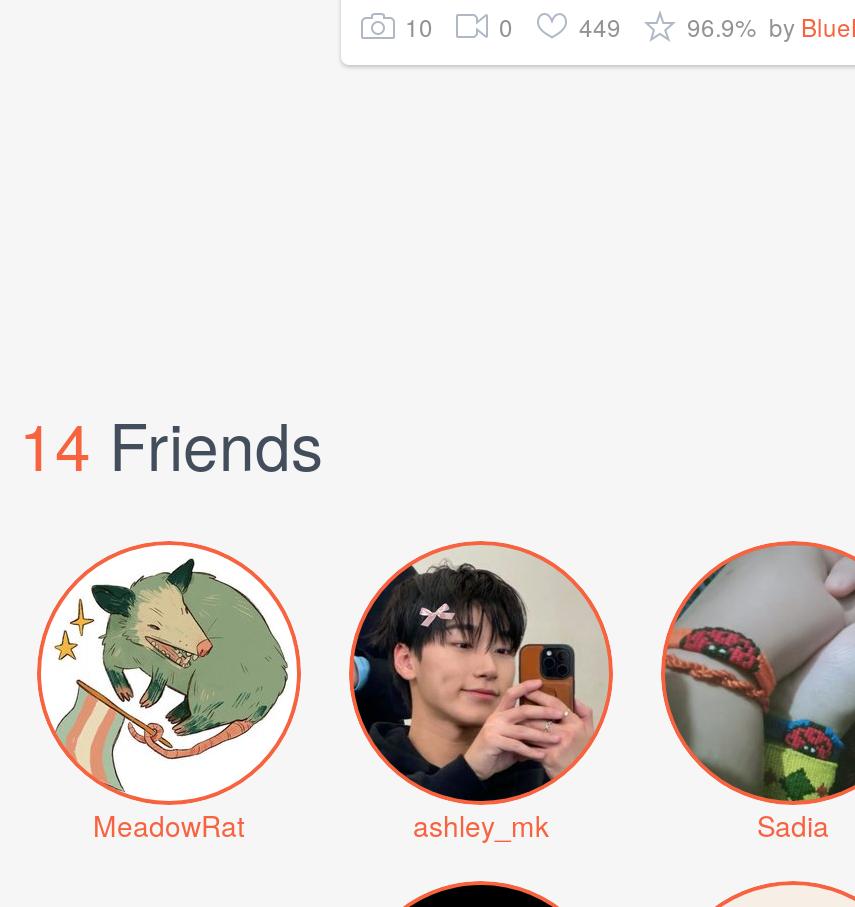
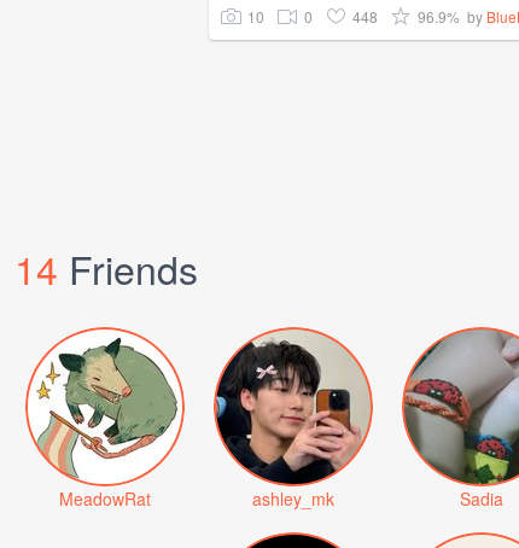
[579,9,621,43] 449 -> [352,6,378,26] 448

